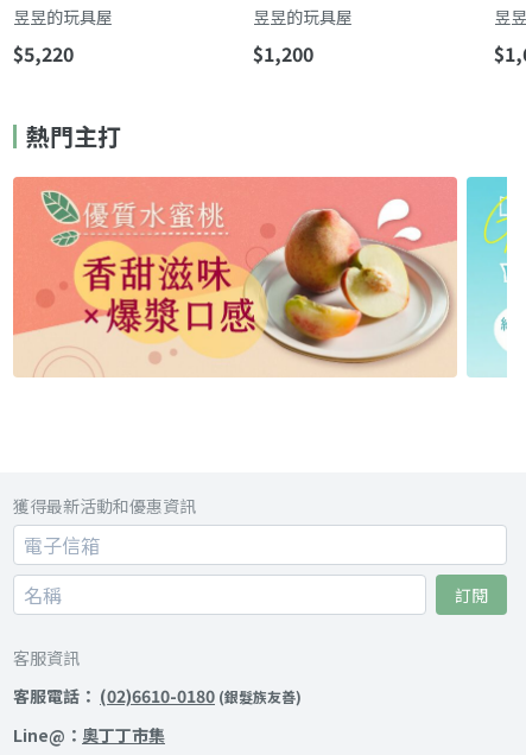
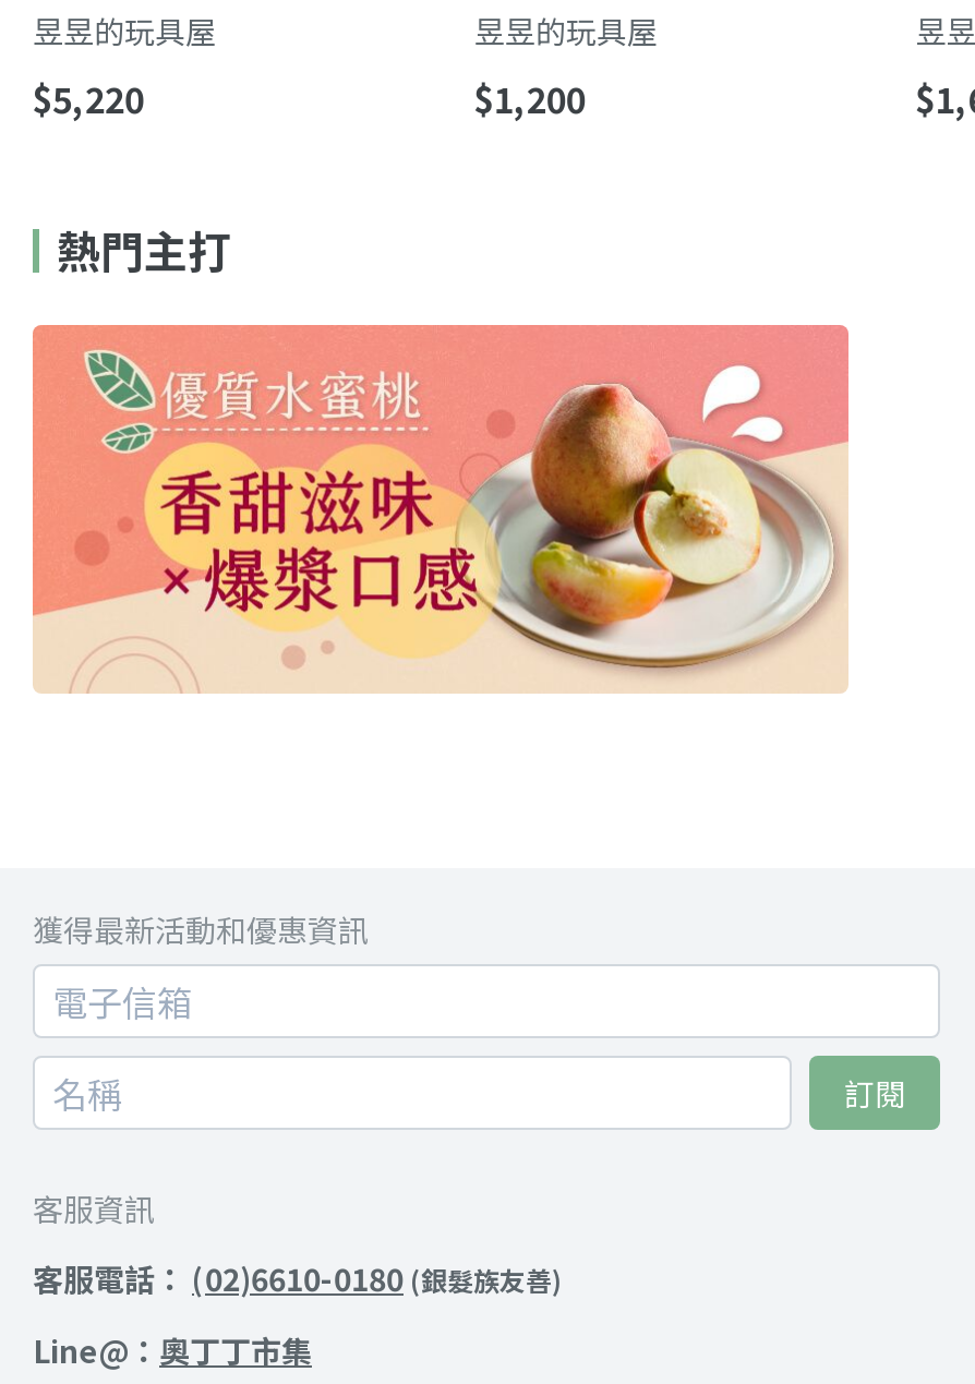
[465,176,508,377] [image] -> none

